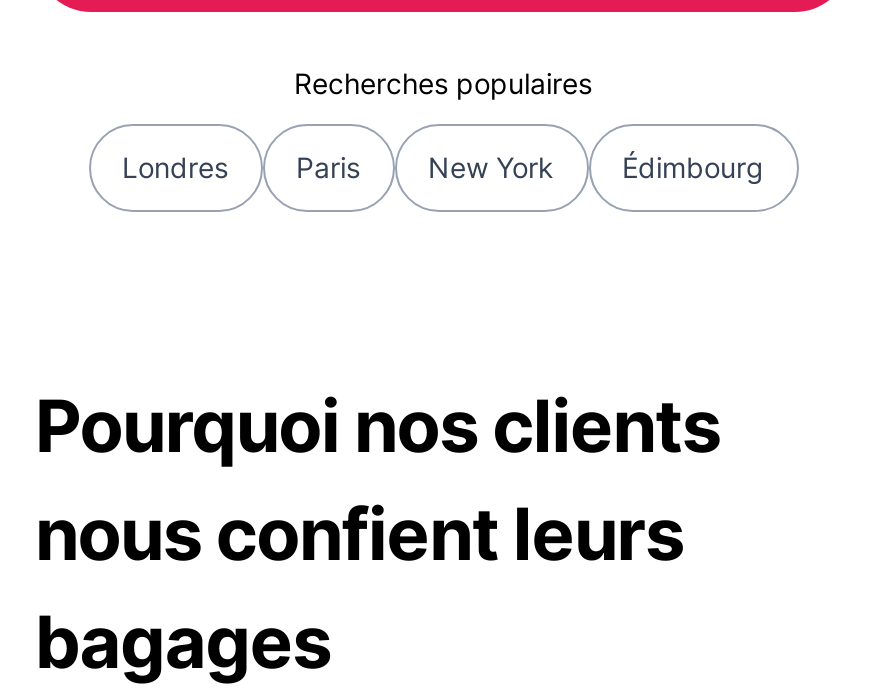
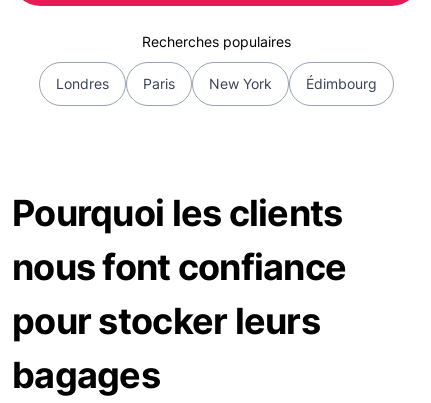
[35,382,720,578] Pourquoi nos clients | nous confient leurs -> [12,191,346,343] Pourquoi les clients | nous font confiance | pour stocker leurs

